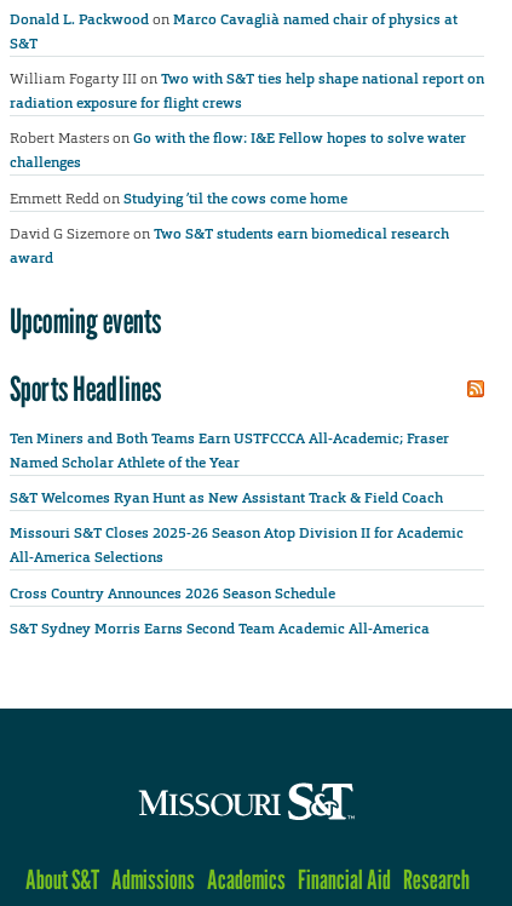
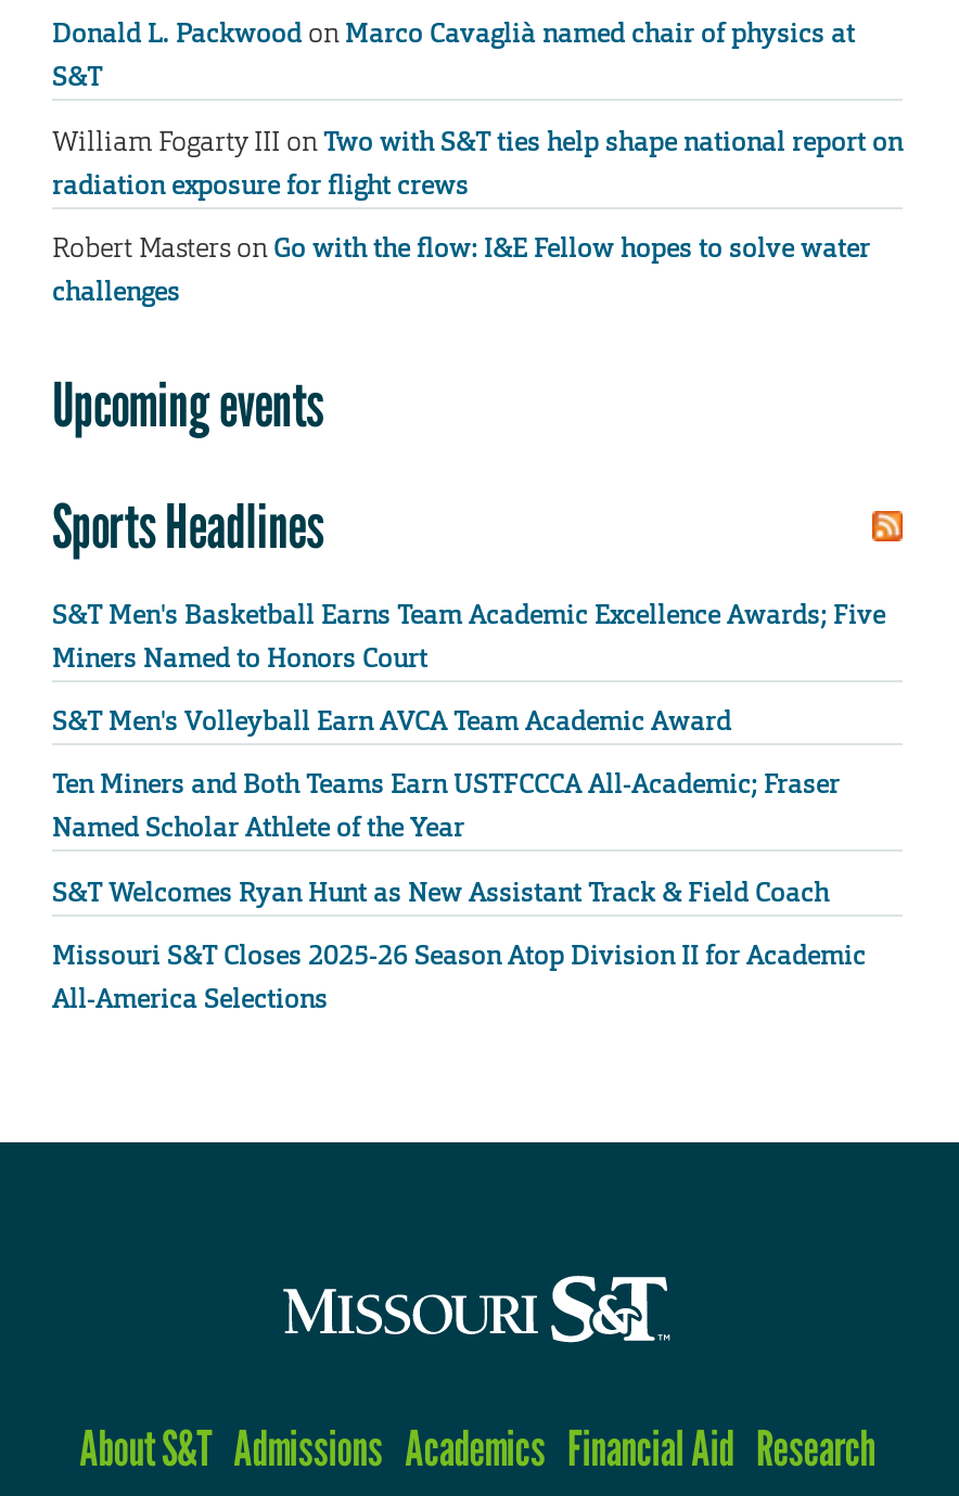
[10,188,449,267] Emmett Redd on Studying ’til the cows come home | David G Sizemore on Two S&T students earn biomedical research | award -> none
moved [10,300,161,409] -> [52,367,324,562]: Upcoming events | Sports Headlines
none -> [52,598,885,739] S&T Men's Basketball Earns Team Academic Excellence Awards; Five | Miners Named to Honors Court | S&T Men's Volleyball Earn AVCA Team Academic Award
[10,583,430,638] Cross Country Announces 2026 Season Schedule | S&T Sydney Morris Earns Second Team Academic All-America -> none

